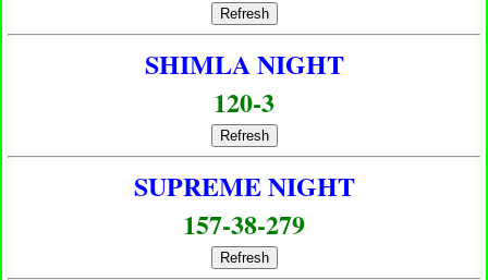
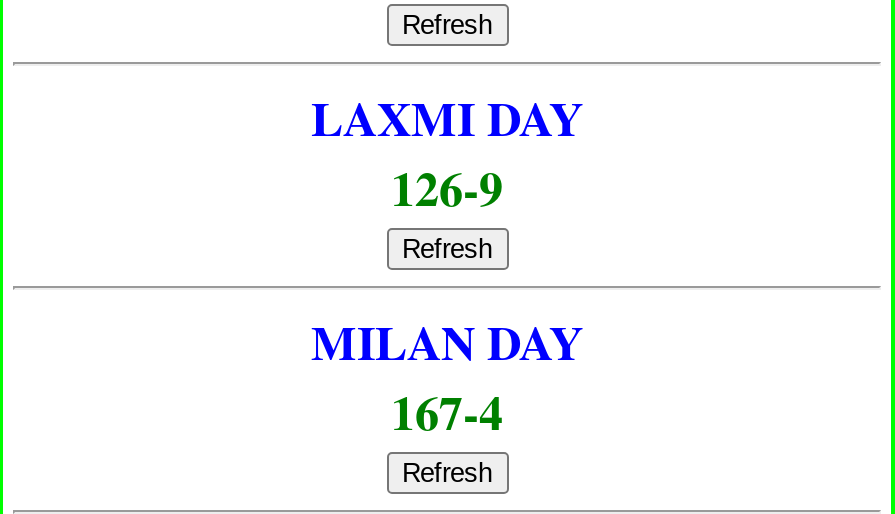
[144,45,344,121] SHIMLA NIGHT | 120-3 -> [311,82,583,222] LAXMI DAY | 126-9
[133,167,355,243] SUPREME NIGHT | 157-38-279 -> [311,306,583,446] MILAN DAY | 167-4

